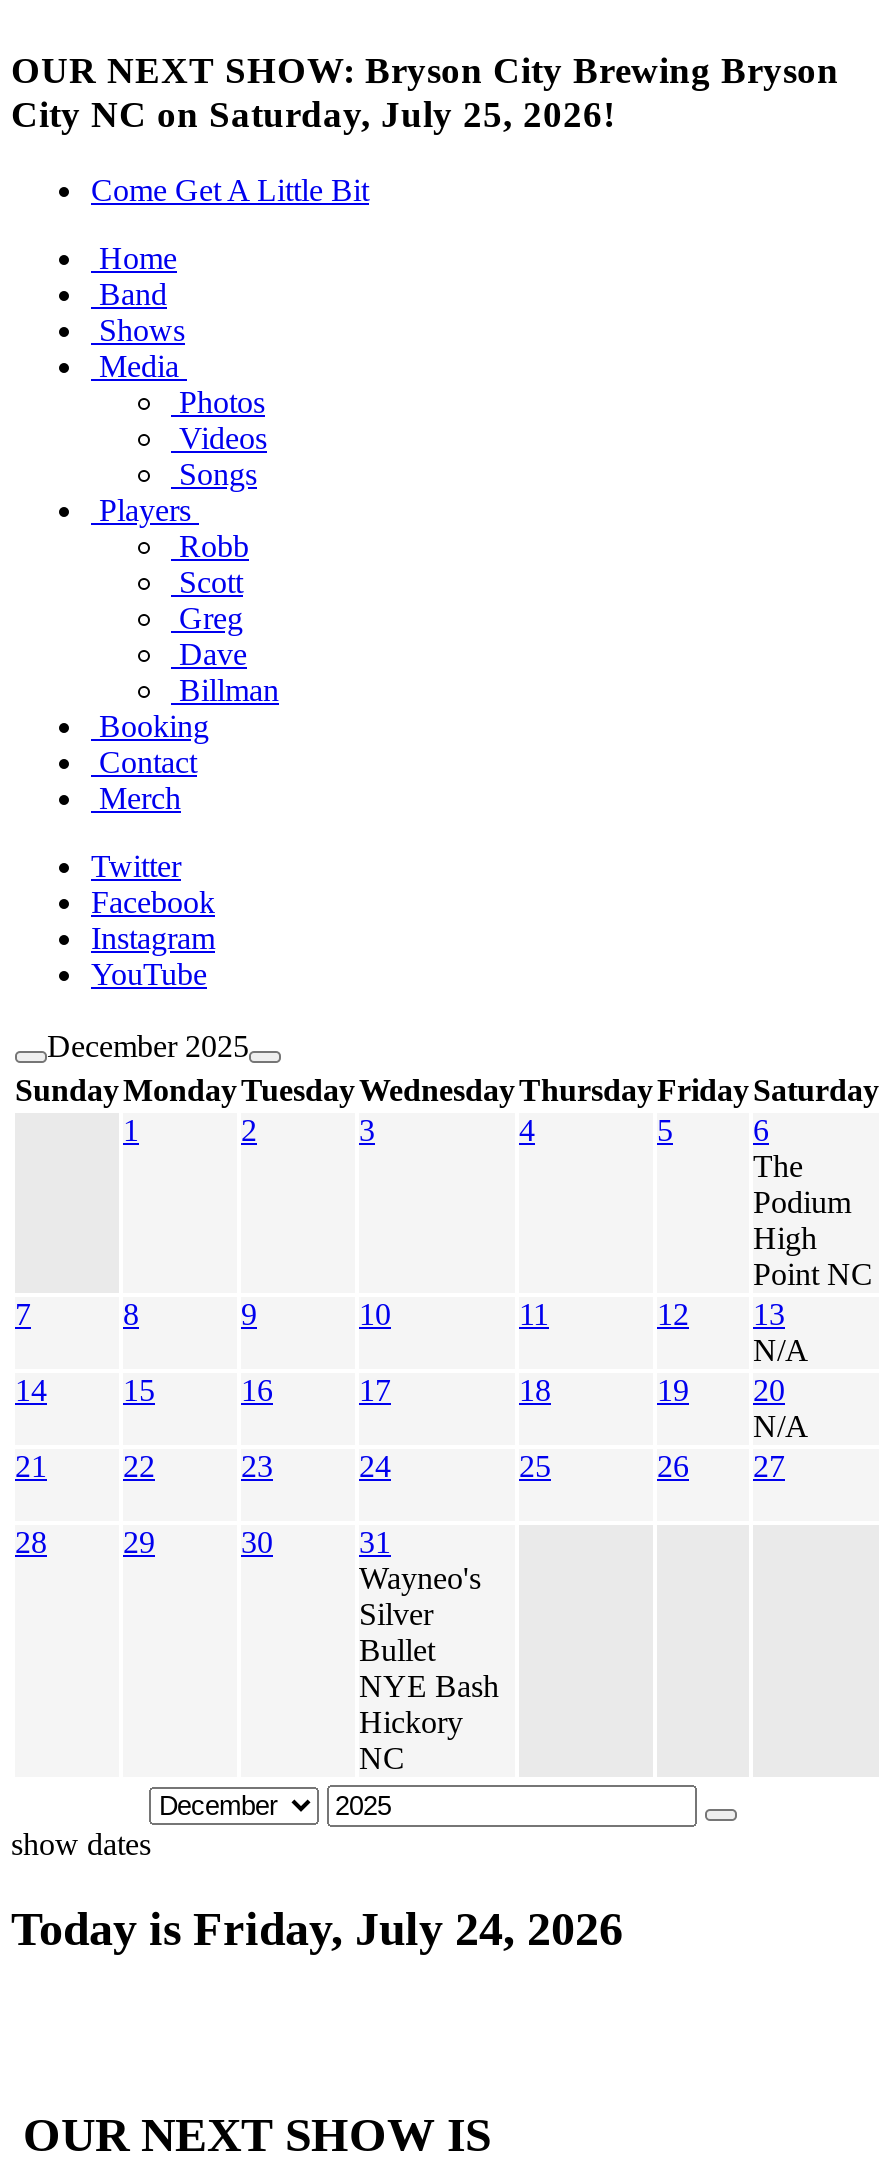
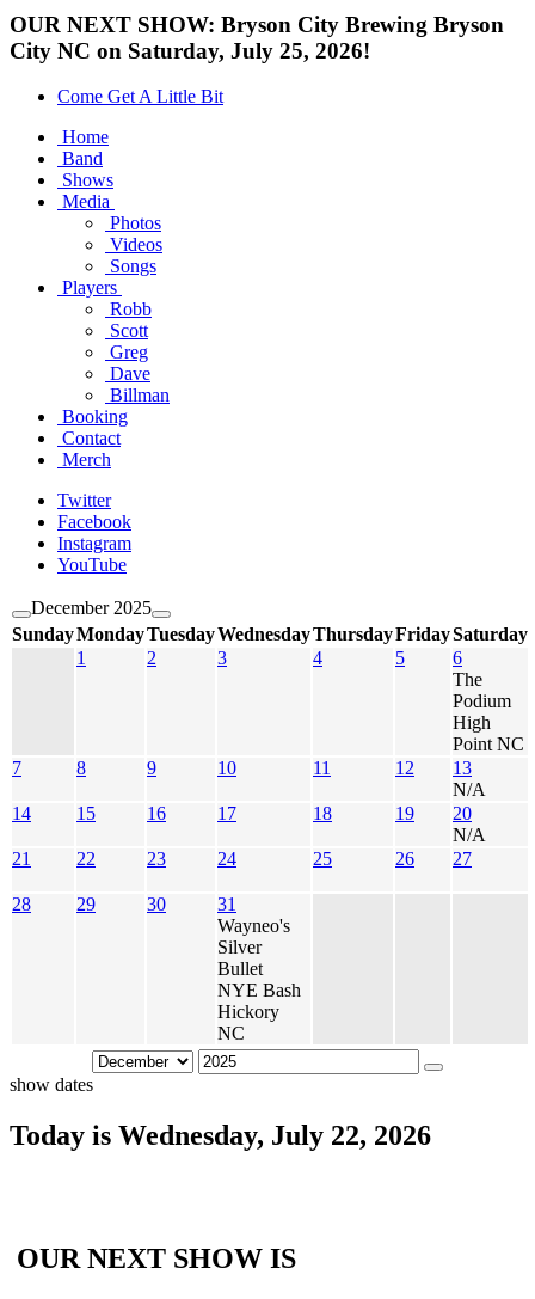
[11,1904,623,1956] Today is Friday, July 24, 2026 -> [10,1120,431,1151] Today is Wednesday, July 22, 2026

